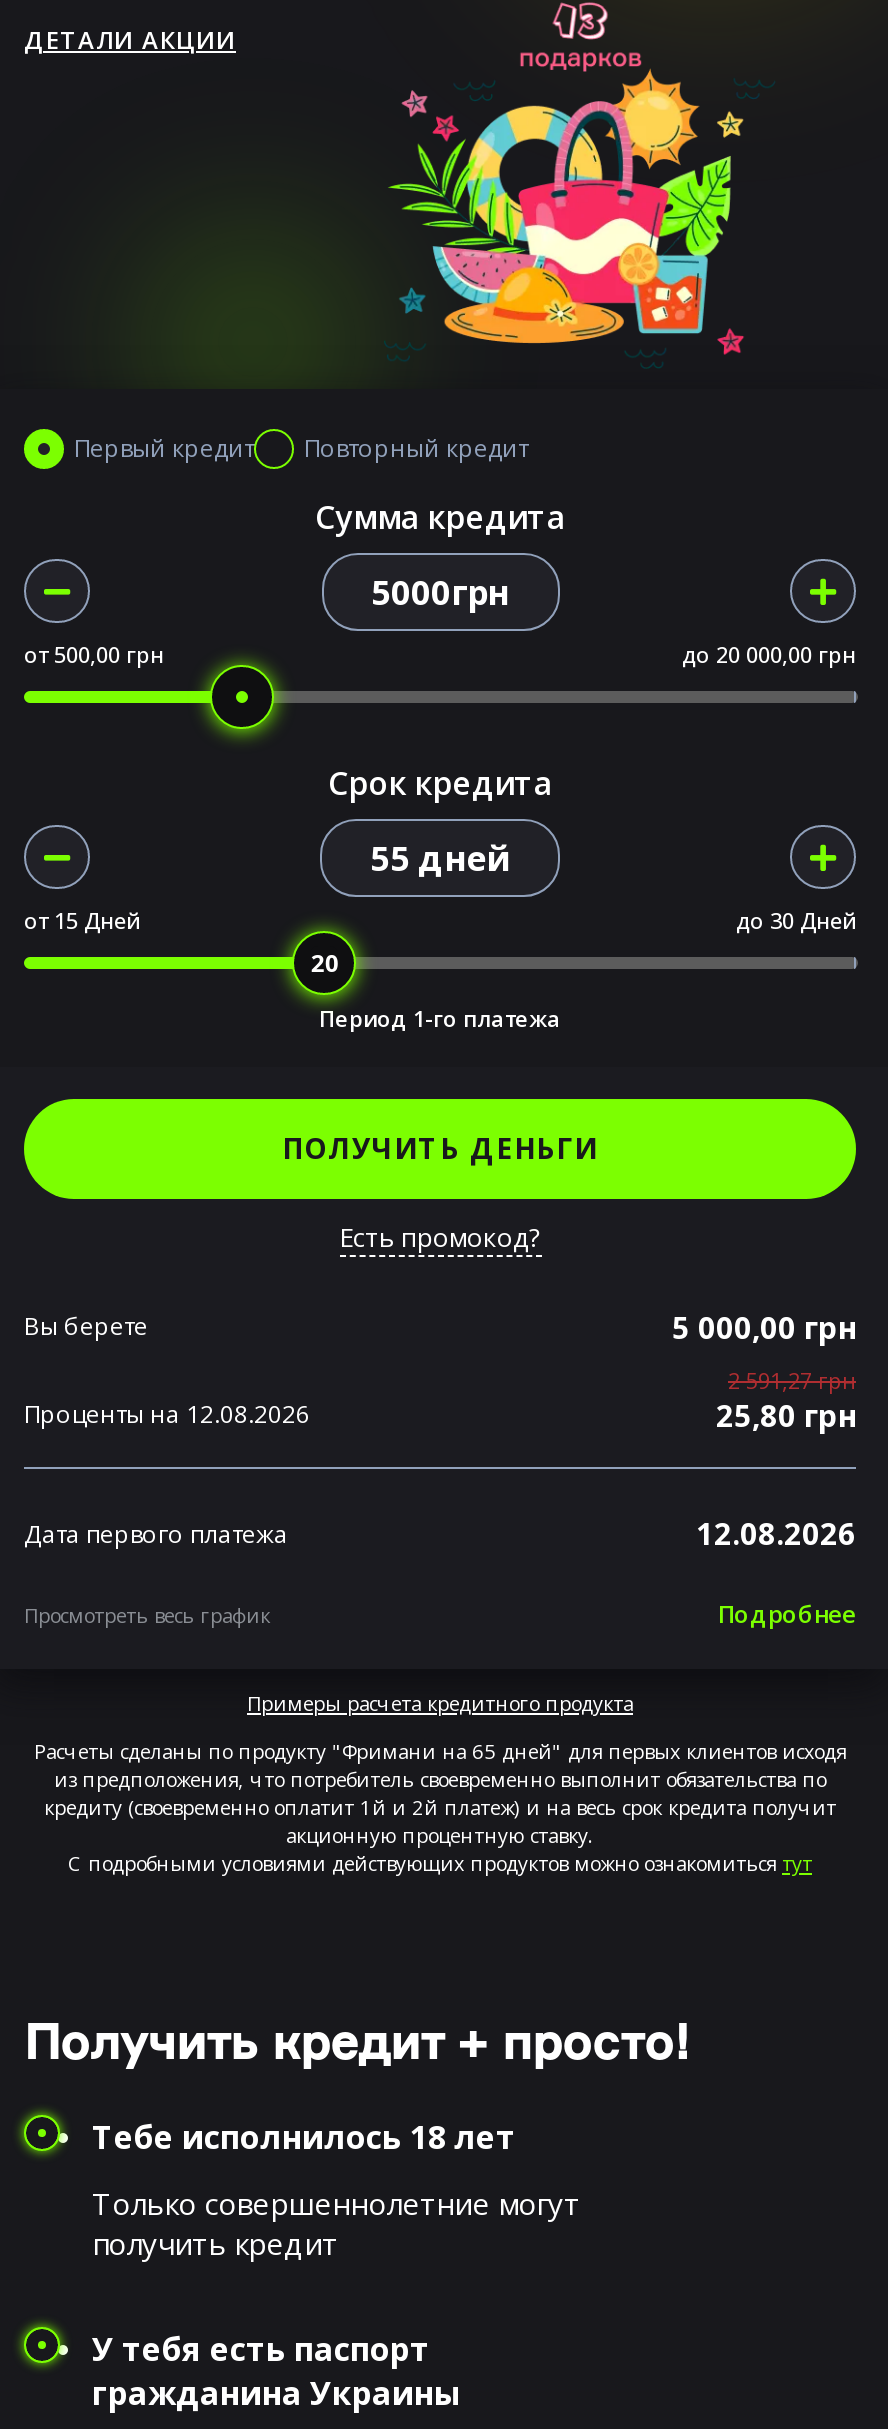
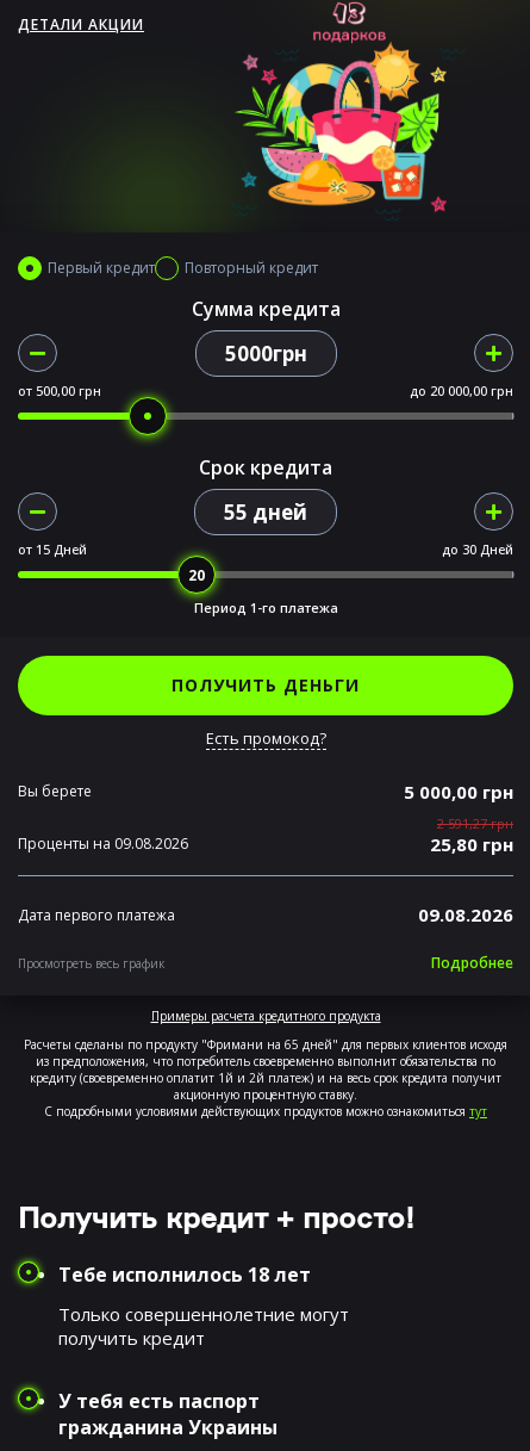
[24,1398,310,1432] Проценты на 12.08.2026 -> [18,834,188,854] Проценты на 09.08.2026
[696,1514,856,1554] 12.08.2026 -> [418,903,513,927] 09.08.2026

